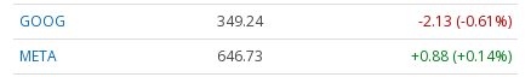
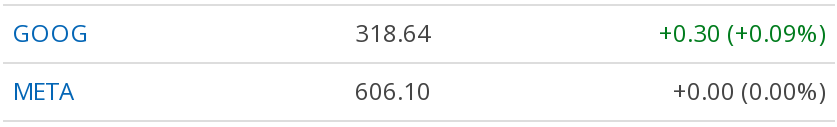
[217,10,263,31] 349.24 -> [355,16,431,50] 318.64
[418,10,512,31] -2.13 (-0.61%) -> [659,16,825,50] +0.30 (+0.09%)
[217,45,263,66] 646.73 -> [355,74,431,108] 606.10
[411,45,512,66] +0.88 (+0.14%) -> [673,74,825,108] +0.00 (0.00%)

